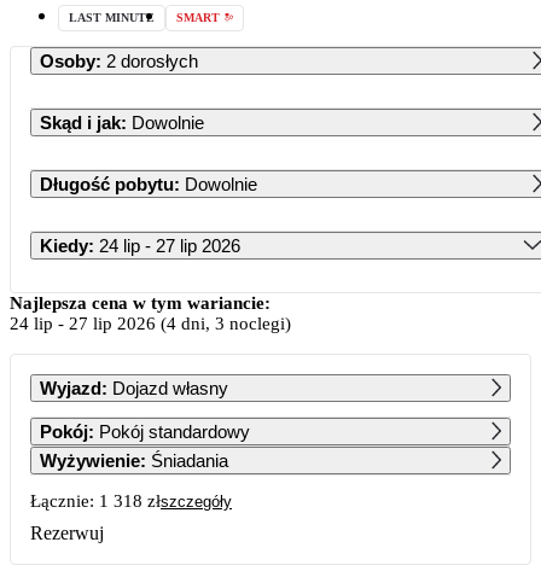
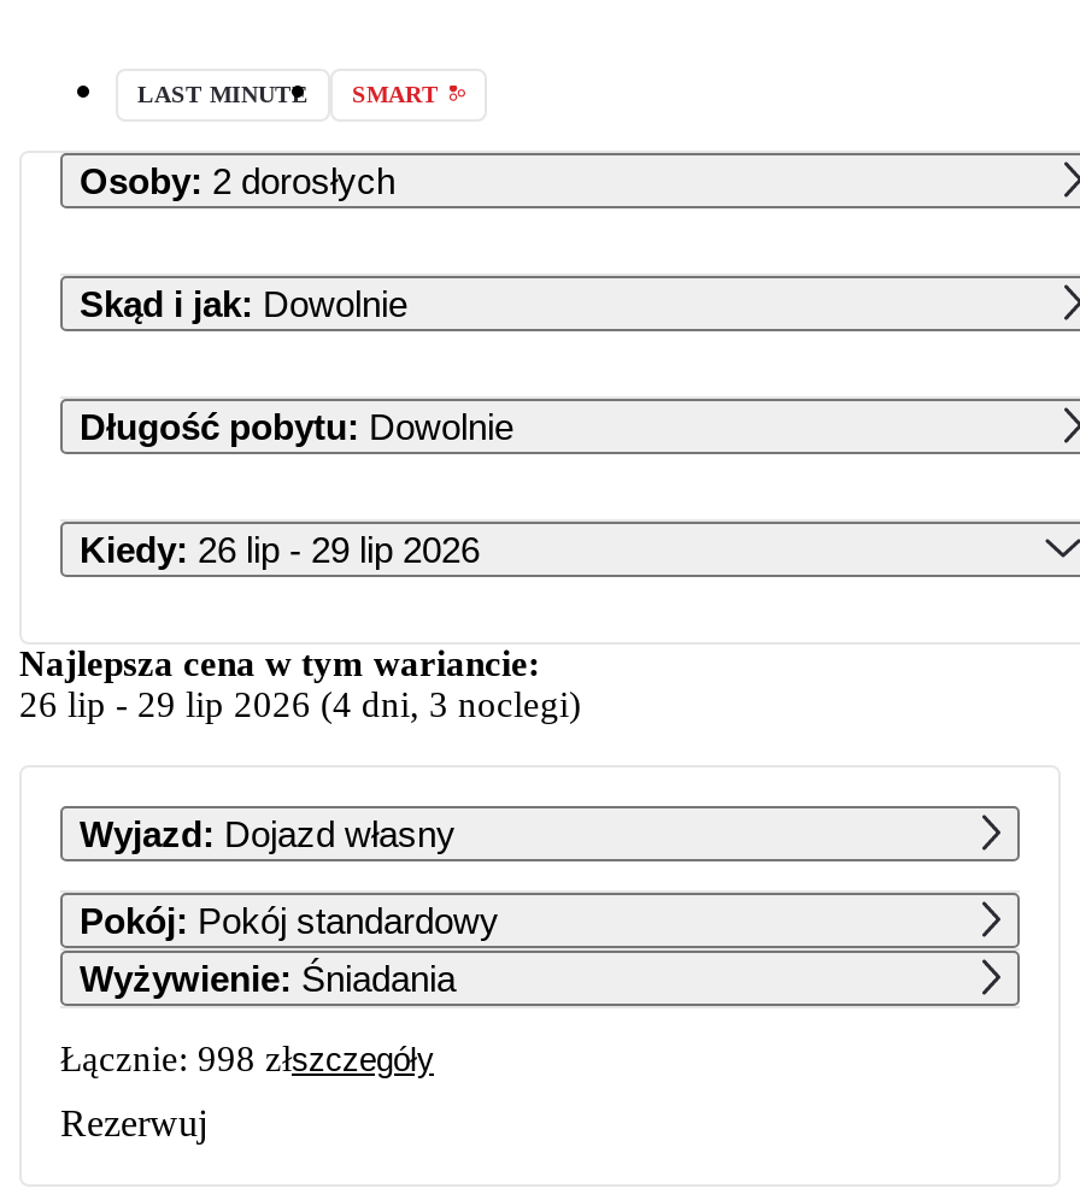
[40,235,240,255] Kiedy: 24 lip - 27 lip 2026 -> [80,528,480,569] Kiedy: 26 lip - 29 lip 2026
[10,313,291,333] 24 lip- 27 lip 2026(4 dni, 3 noclegi) -> [19,684,581,723] 26 lip- 29 lip 2026(4 dni, 3 noclegi)
[30,491,232,510] Łącznie: 1 318 złszczegóły -> [60,1039,434,1077] Łącznie: 998 złszczegóły

